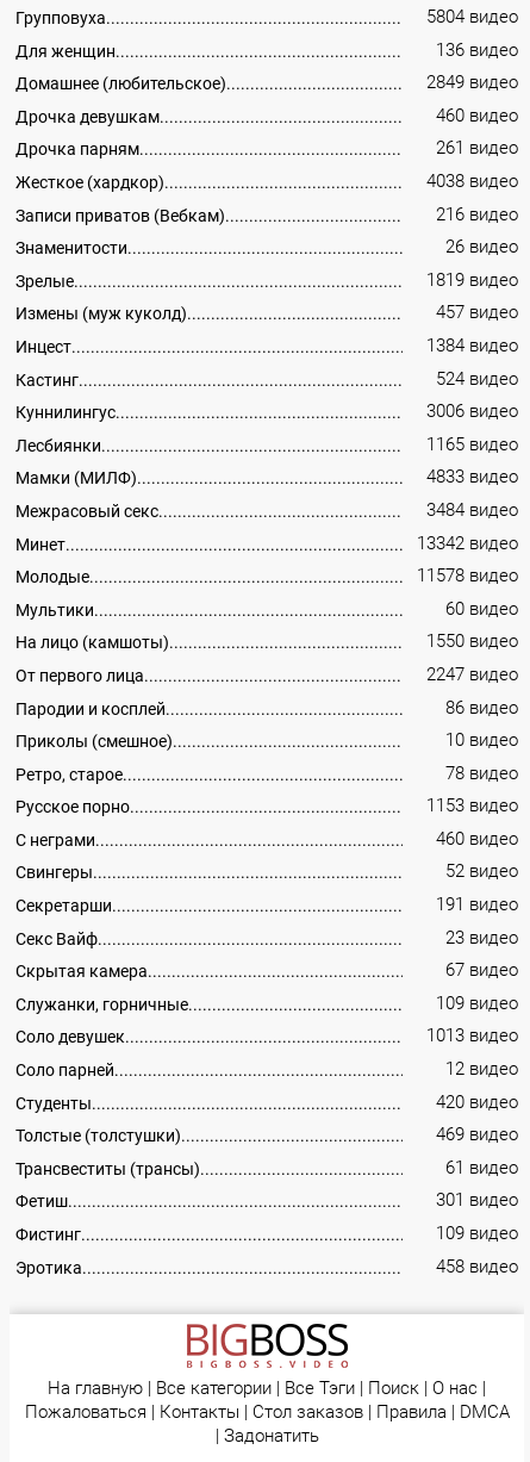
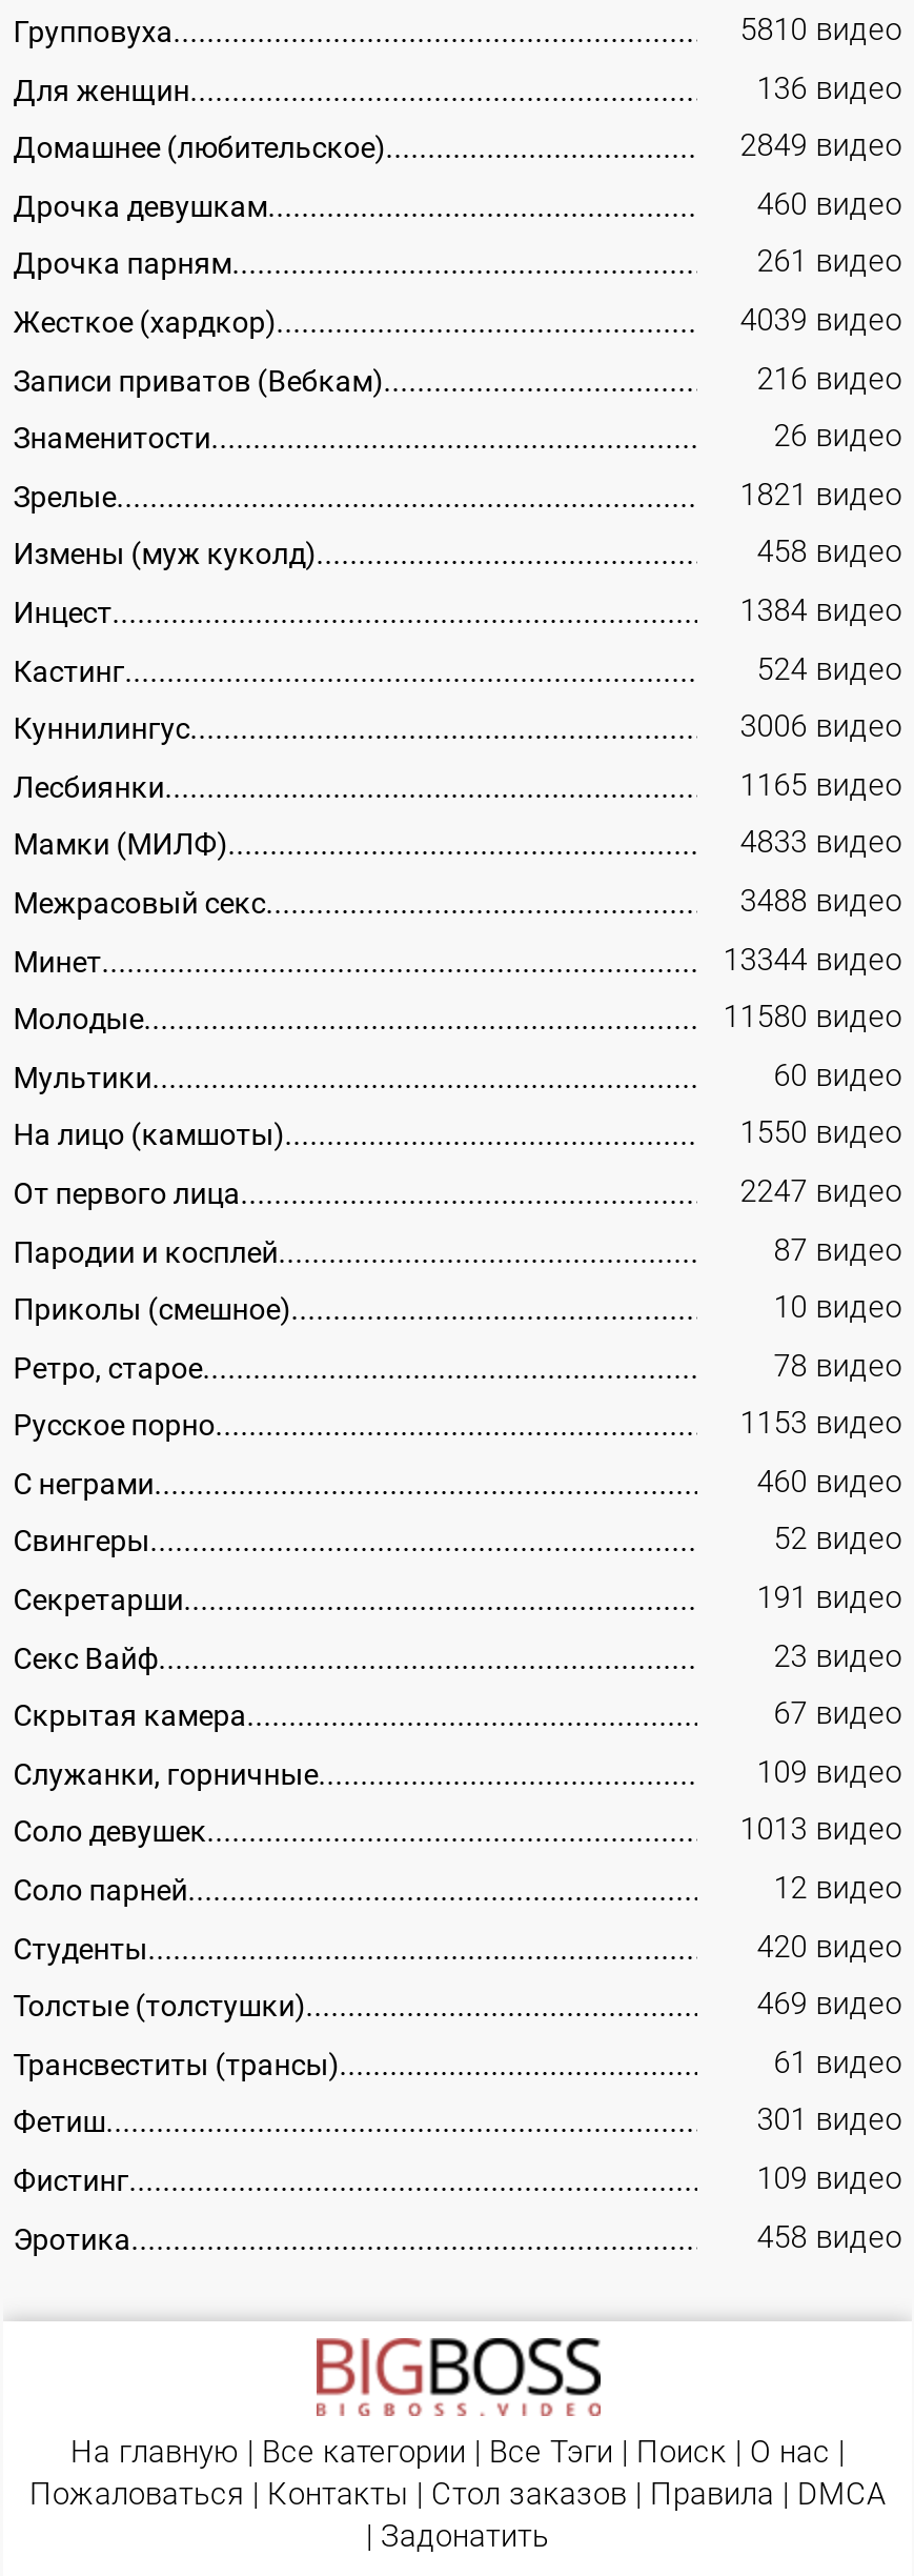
[427,7,518,27] 5804 видео -> [740,13,902,48] 5810 видео
[427,172,518,192] 4038 видео -> [740,303,902,339] 4039 видео
[427,270,518,290] 1819 видео -> [740,477,902,513] 1821 видео
[436,303,518,323] 457 видео -> [757,535,902,571] 458 видео
[427,500,518,521] 3484 видео -> [740,884,902,919] 3488 видео
[417,533,518,553] 13342 видео -> [723,942,902,978] 13344 видео
[417,566,518,586] 11578 видео -> [723,1000,902,1036] 11580 видео
[446,698,518,718] 86 видео -> [774,1232,902,1268] 87 видео

